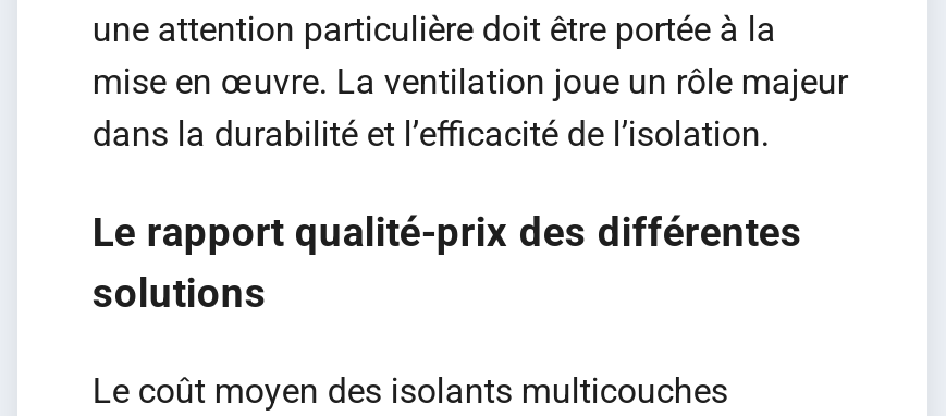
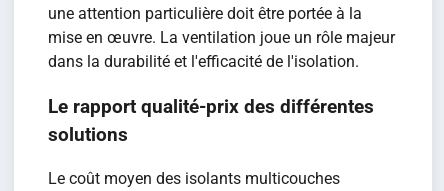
[92,113,769,154] dans la durabilité et l’efficacité de l’isolation. -> [48,52,359,71] dans la durabilité et l'efficacité de l'isolation.

